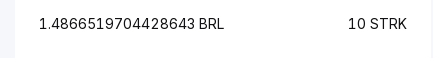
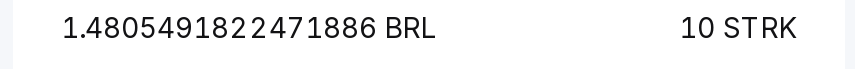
[39,15,224,32] 1.4866519704428643 BRL -> [61,10,435,44] 1.4805491822471886 BRL

